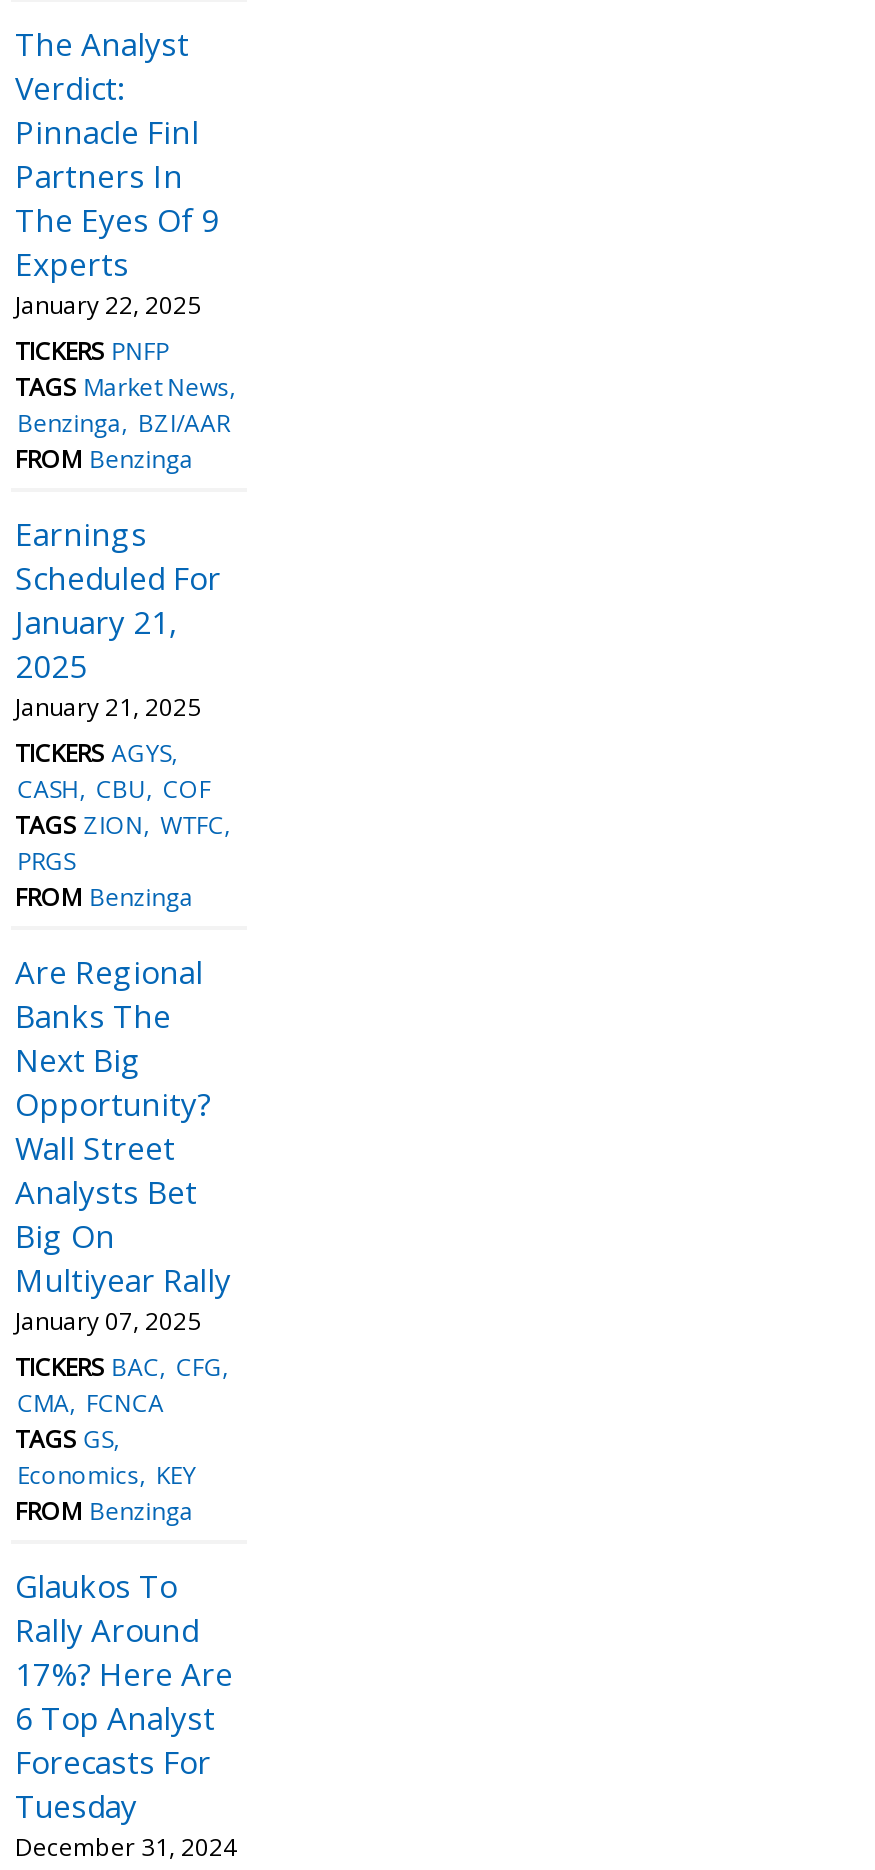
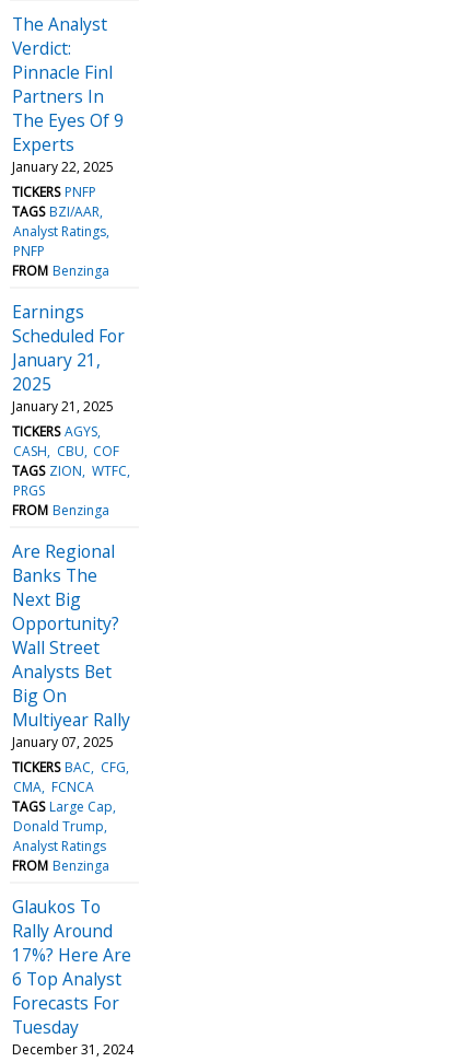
[15,370,230,440] TAGS Market News | Benzinga BZI/AAR -> [12,202,106,260] TAGS BZI/AAR | Analyst Ratings | PNFP
[15,1422,196,1492] TAGS GS | Economics KEY -> [12,797,113,855] TAGS Large Cap | Donald Trump | Analyst Ratings

